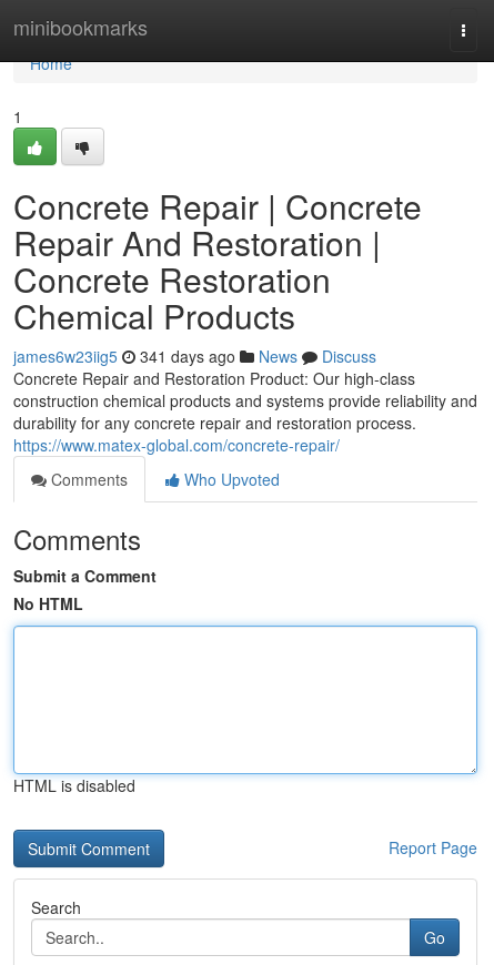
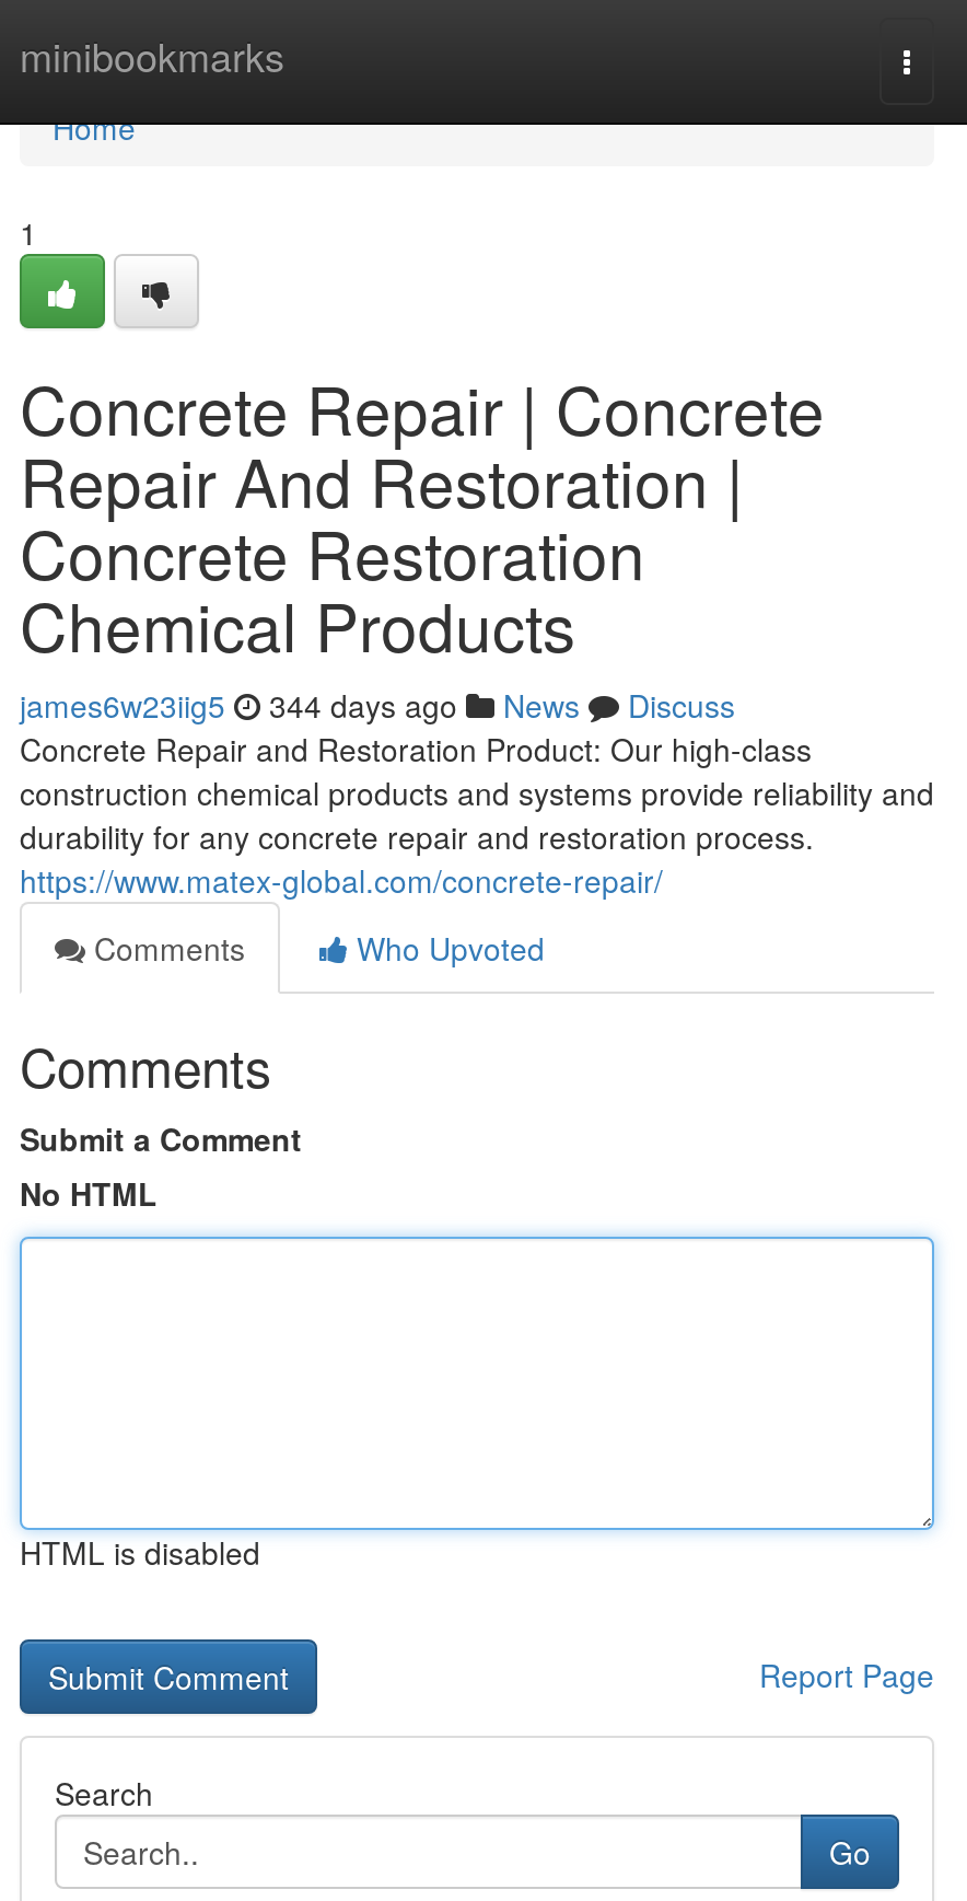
[13,345,376,367] james6w23iig5 341 days ago News Discuss -> [20,683,735,727] james6w23iig5 344 days ago News Discuss

